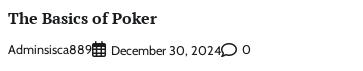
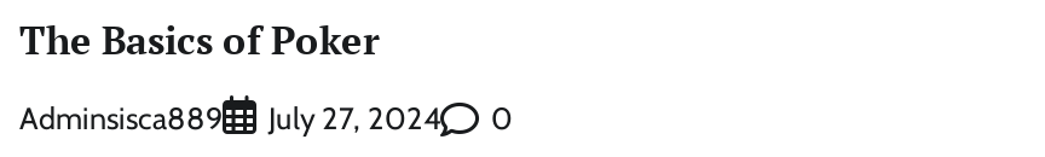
[111,43,221,58] December 30, 2024 -> [269,101,440,137] July 27, 2024

